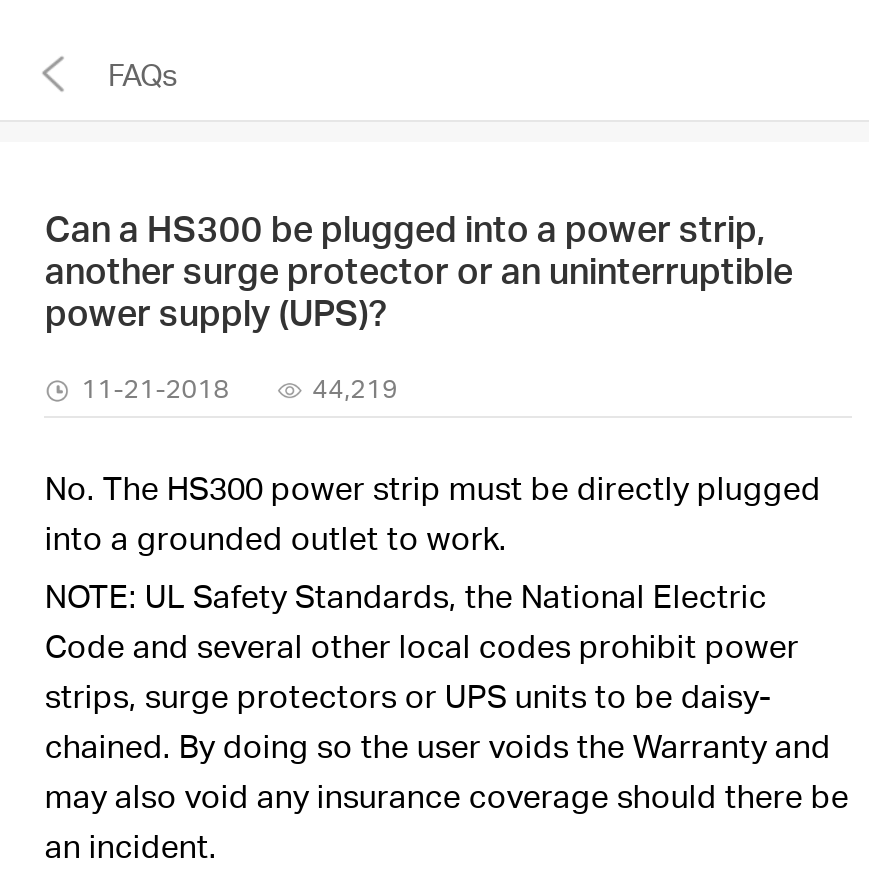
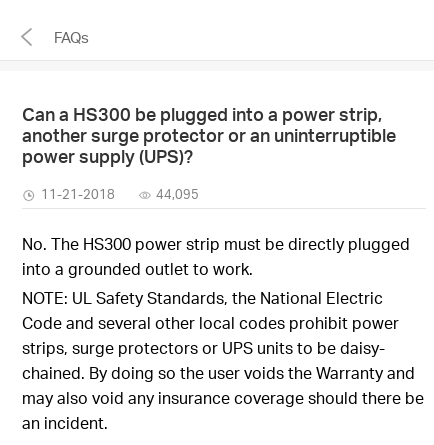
[312,371,398,403] 44,219 -> [156,186,199,202] 44,095

